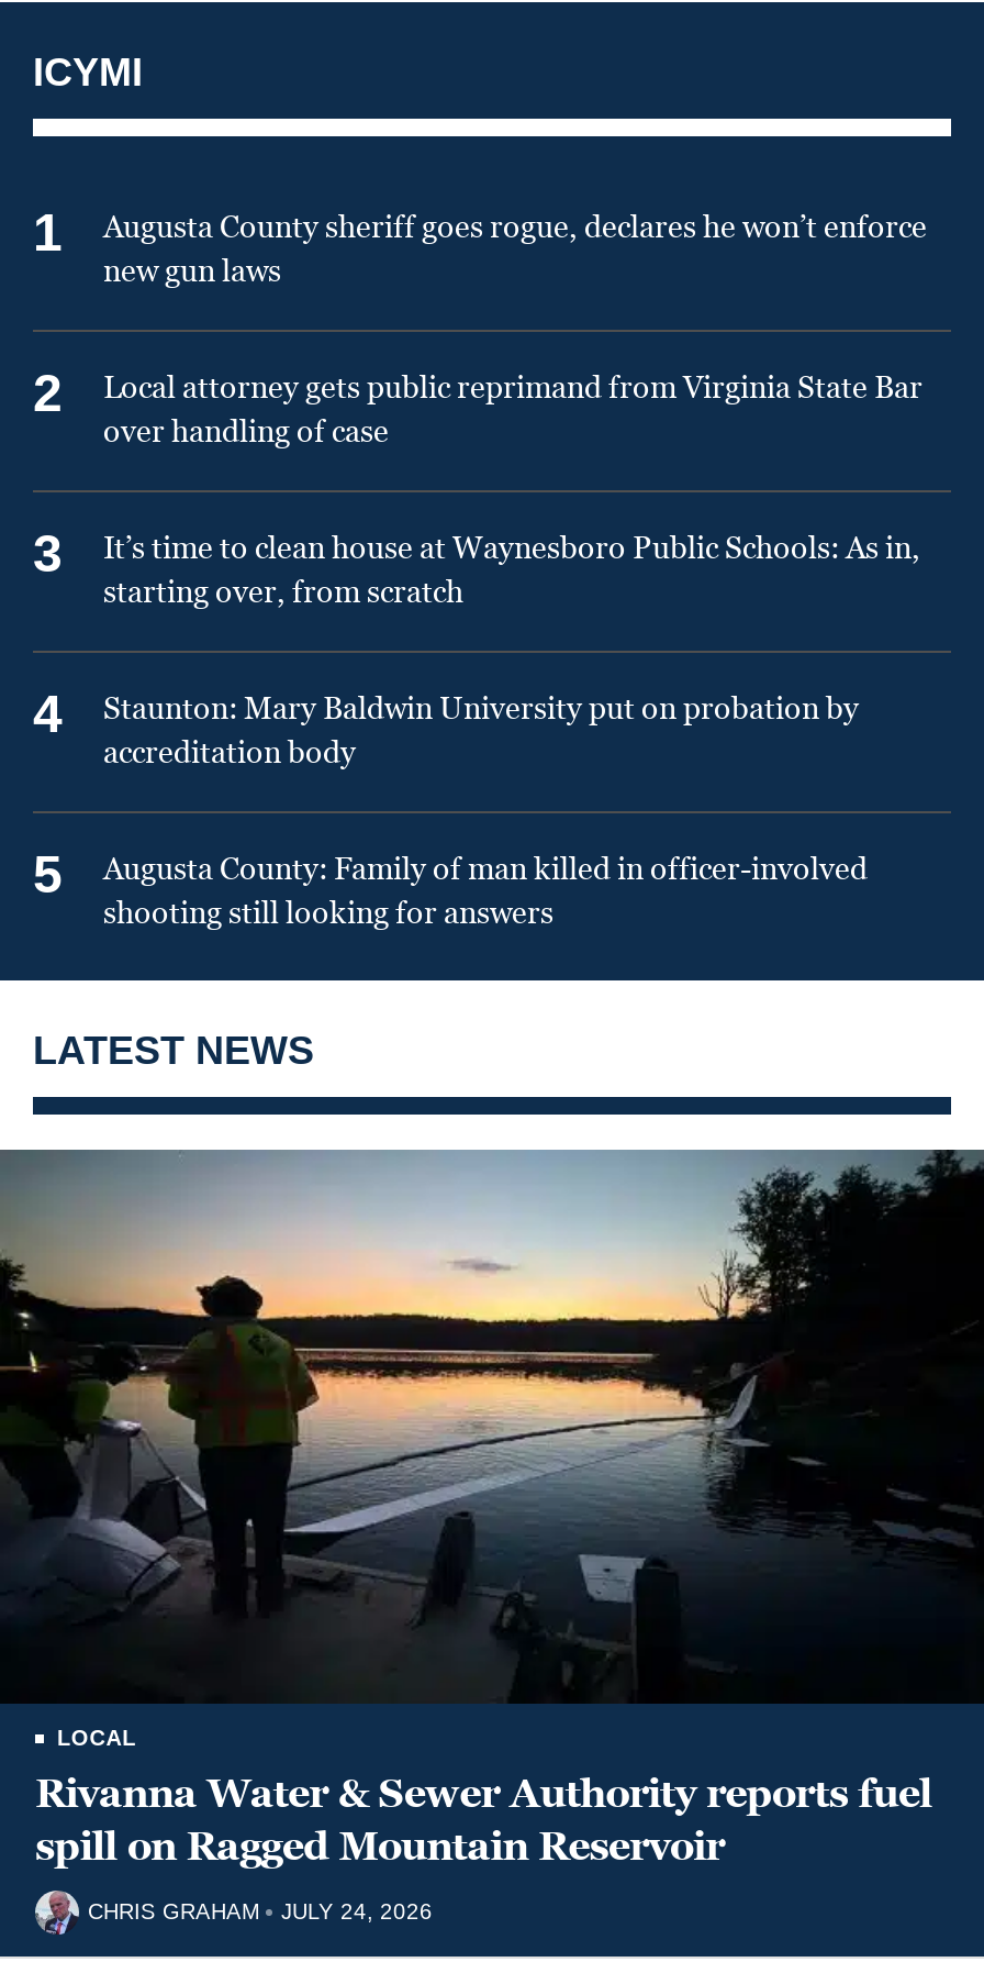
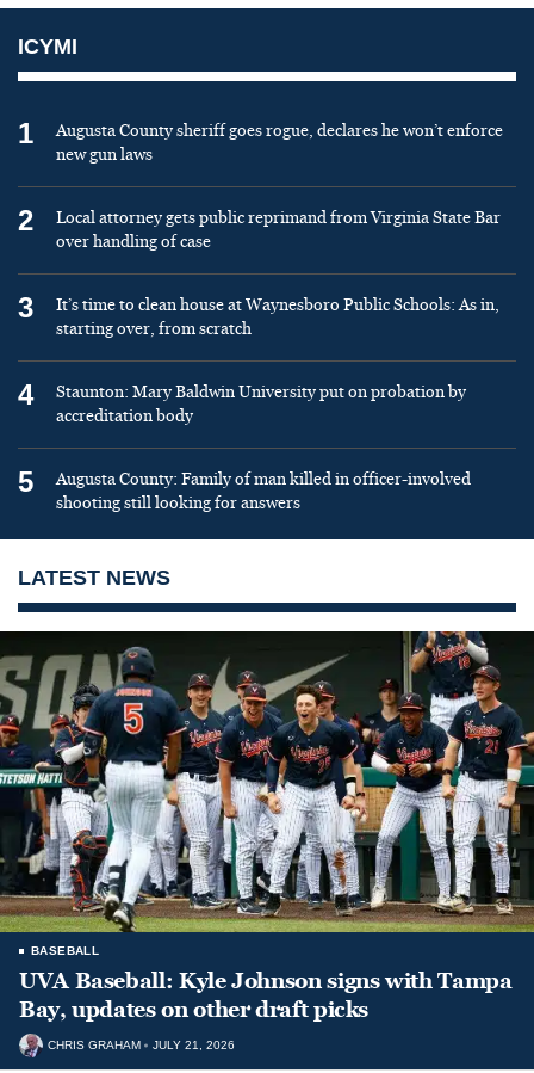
[7,1148,977,1873] [image] | LOCAL | Rivanna Water & Sewer Authority reports fuel | spill on Ragged Mountain Reservoir -> [4,630,530,1024] [image] | BASEBALL | UVA Baseball: Kyle Johnson signs with Tampa | Bay, updates on other draft picks
[88,1899,433,1923] CHRIS GRAHAM JULY 24, 2026 -> [48,1038,235,1051] CHRIS GRAHAM JULY 21, 2026

